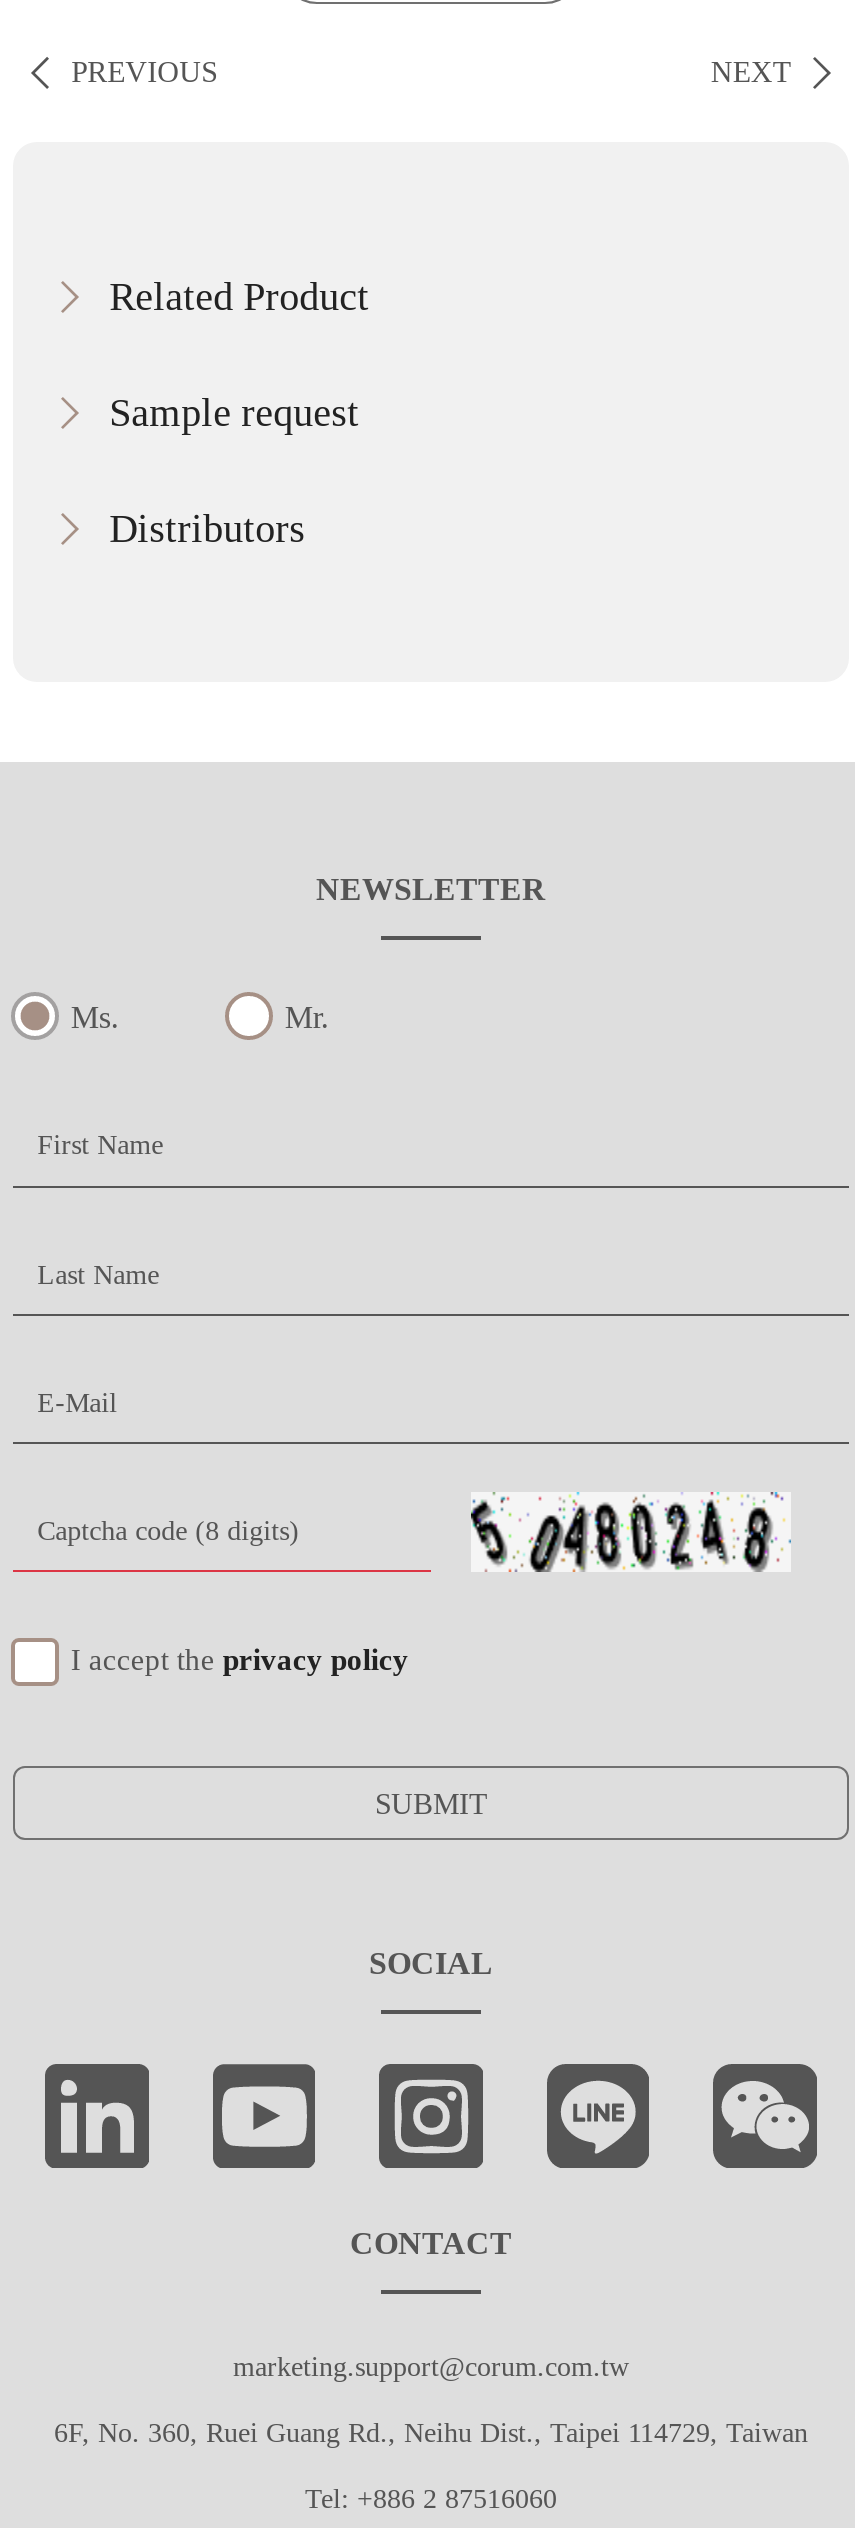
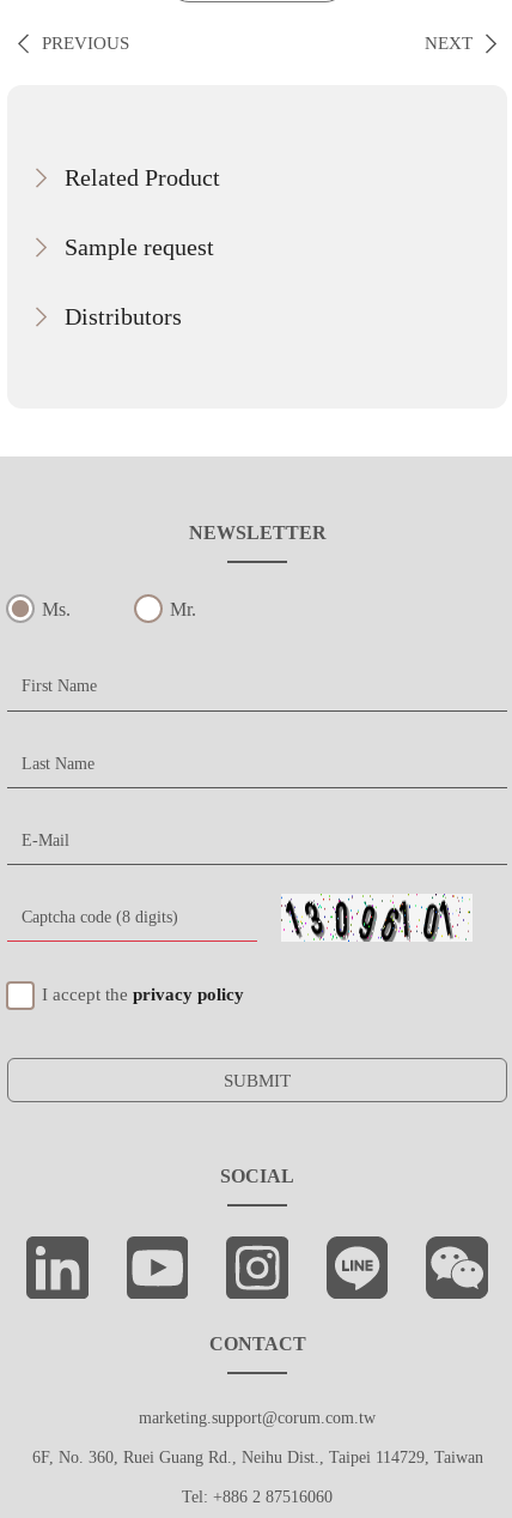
[469,1490,791,1574] [image] -> [281,894,471,943] [image]

